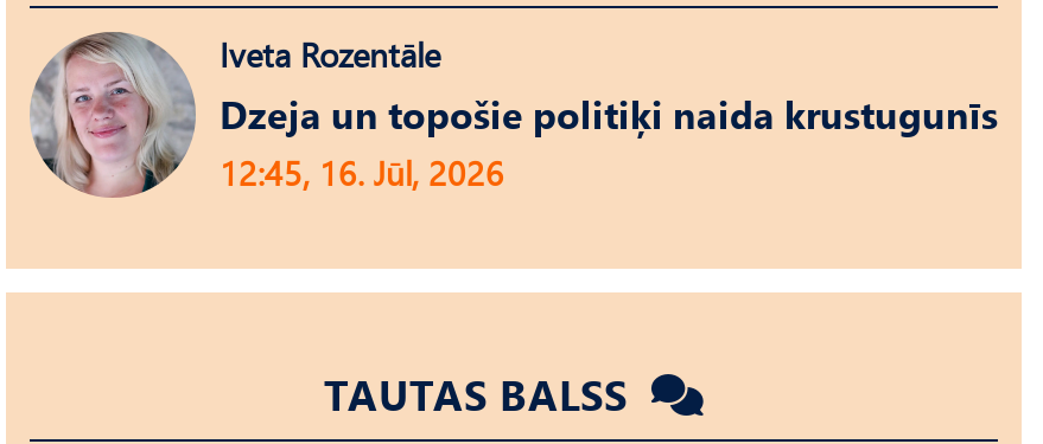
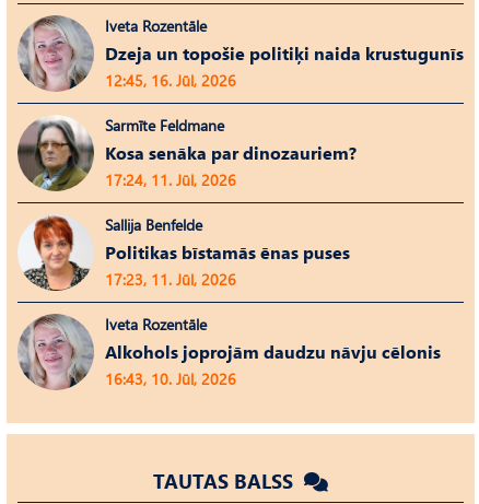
none -> [16,114,441,389] [image] | Sarmīte Feldmane | Kosa senāka par dinozauriem? | 17:24, 11. Jūl, 2026 | Sallija Benfelde | Politikas bīstamās ēnas puses | 17:23, 11. Jūl, 2026 | Iveta Rozentāle | Alkohols joprojām daudzu nāvju cēlonis | 16:43, 10. Jūl, 2026
none -> [17,215,90,292] [image]

